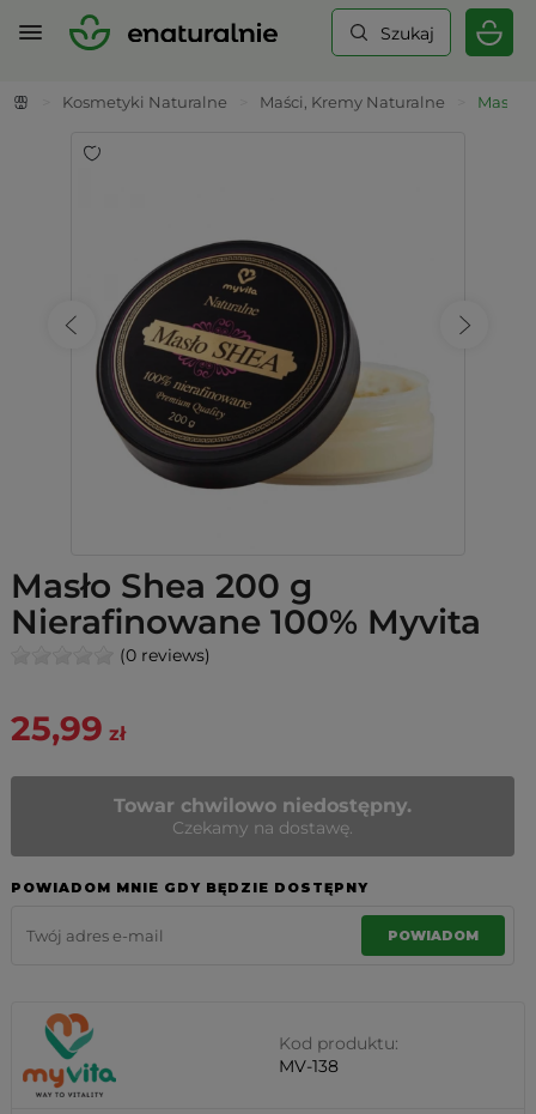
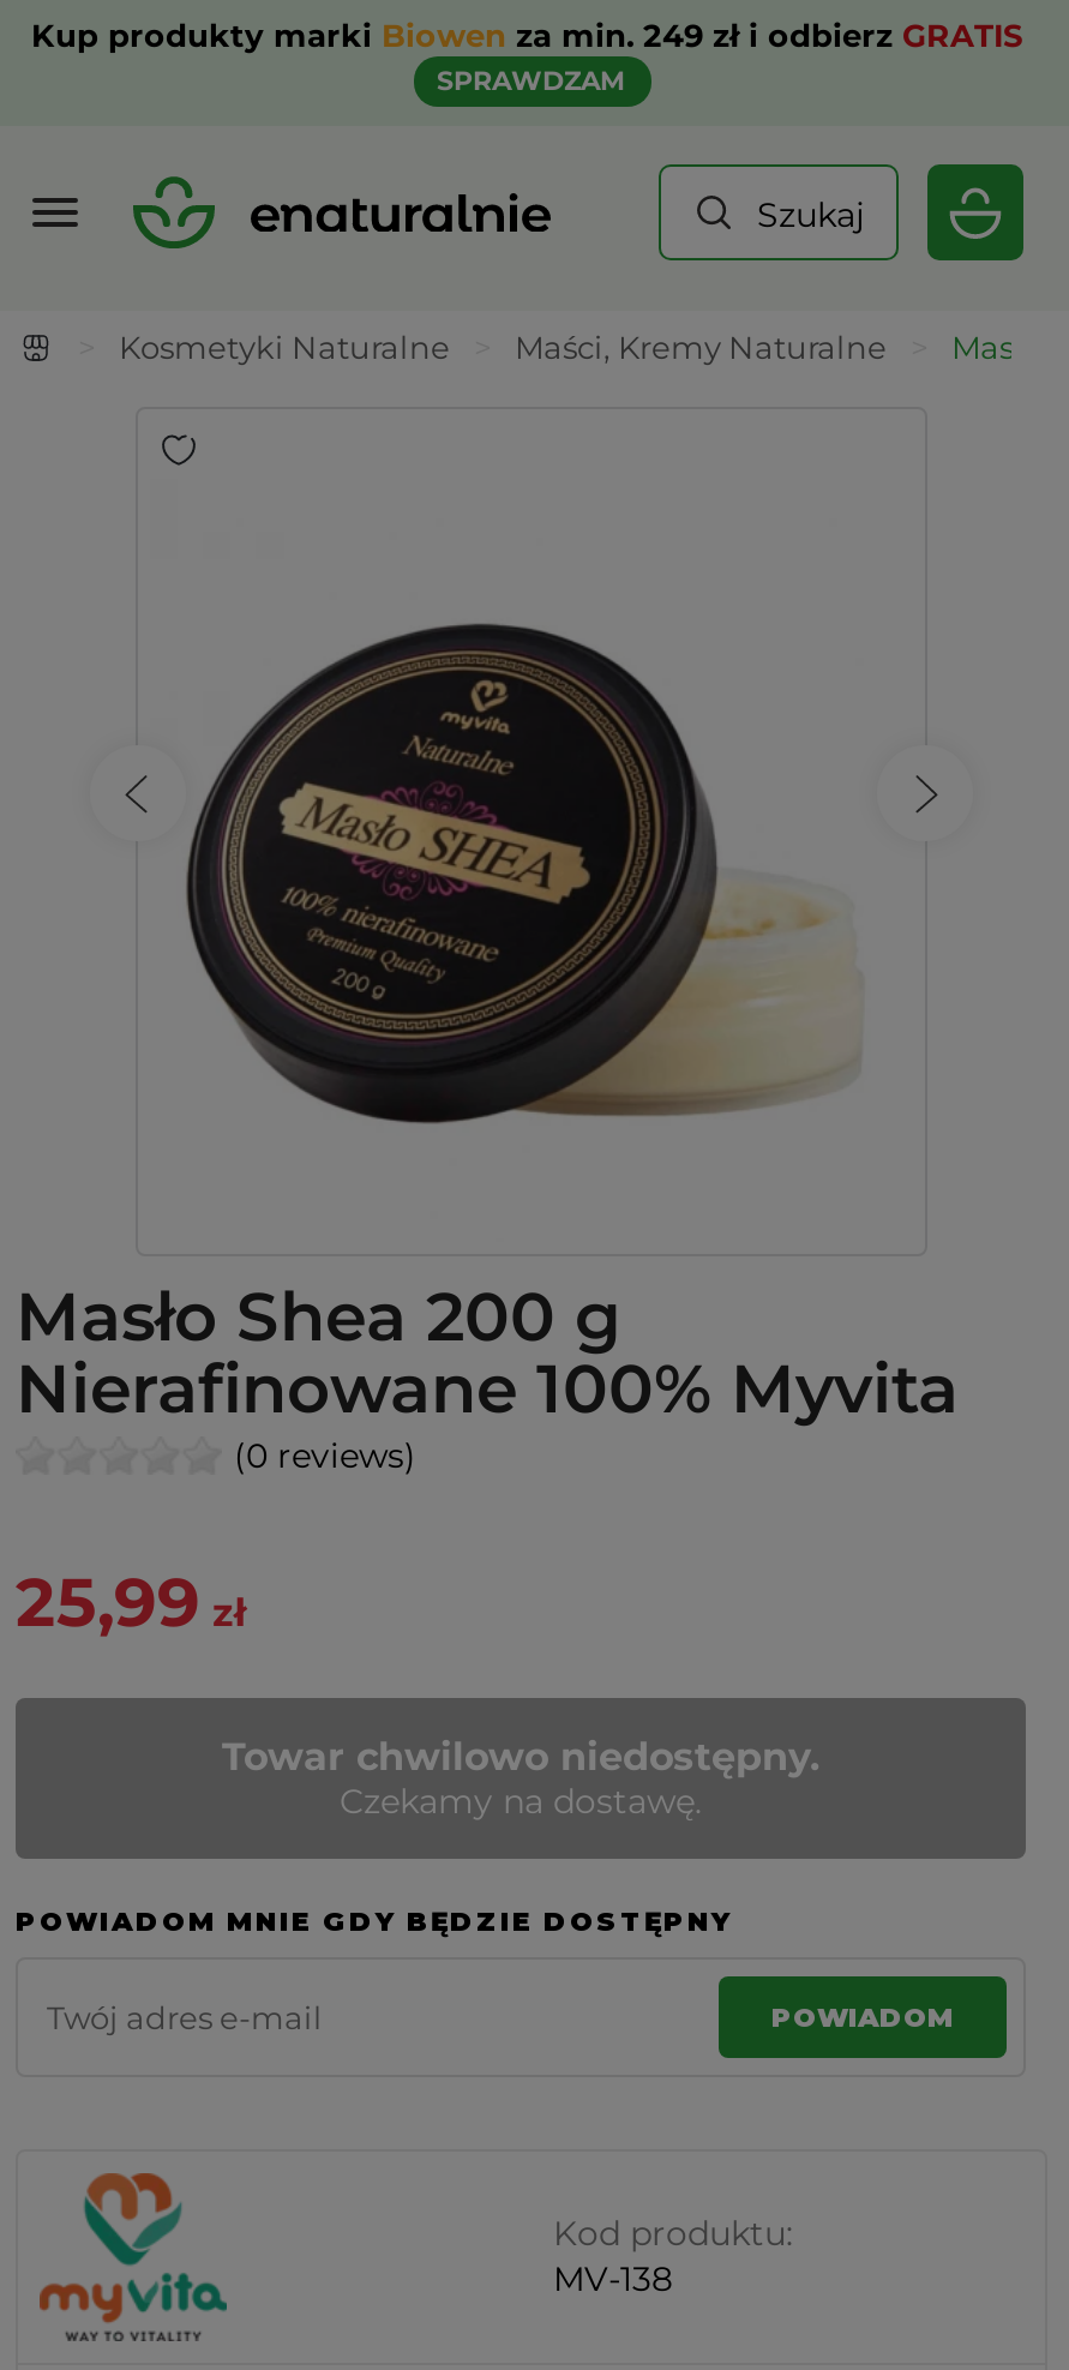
none -> [31,16,1022,97] Kup produkty marki Biowen za min. 249 zł i odbierz GRATIS | SPRAWDZAM

